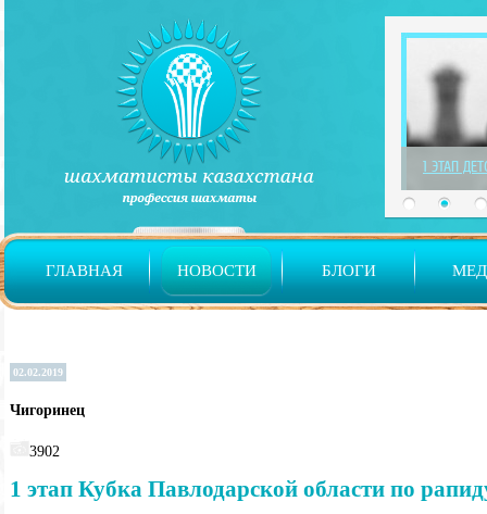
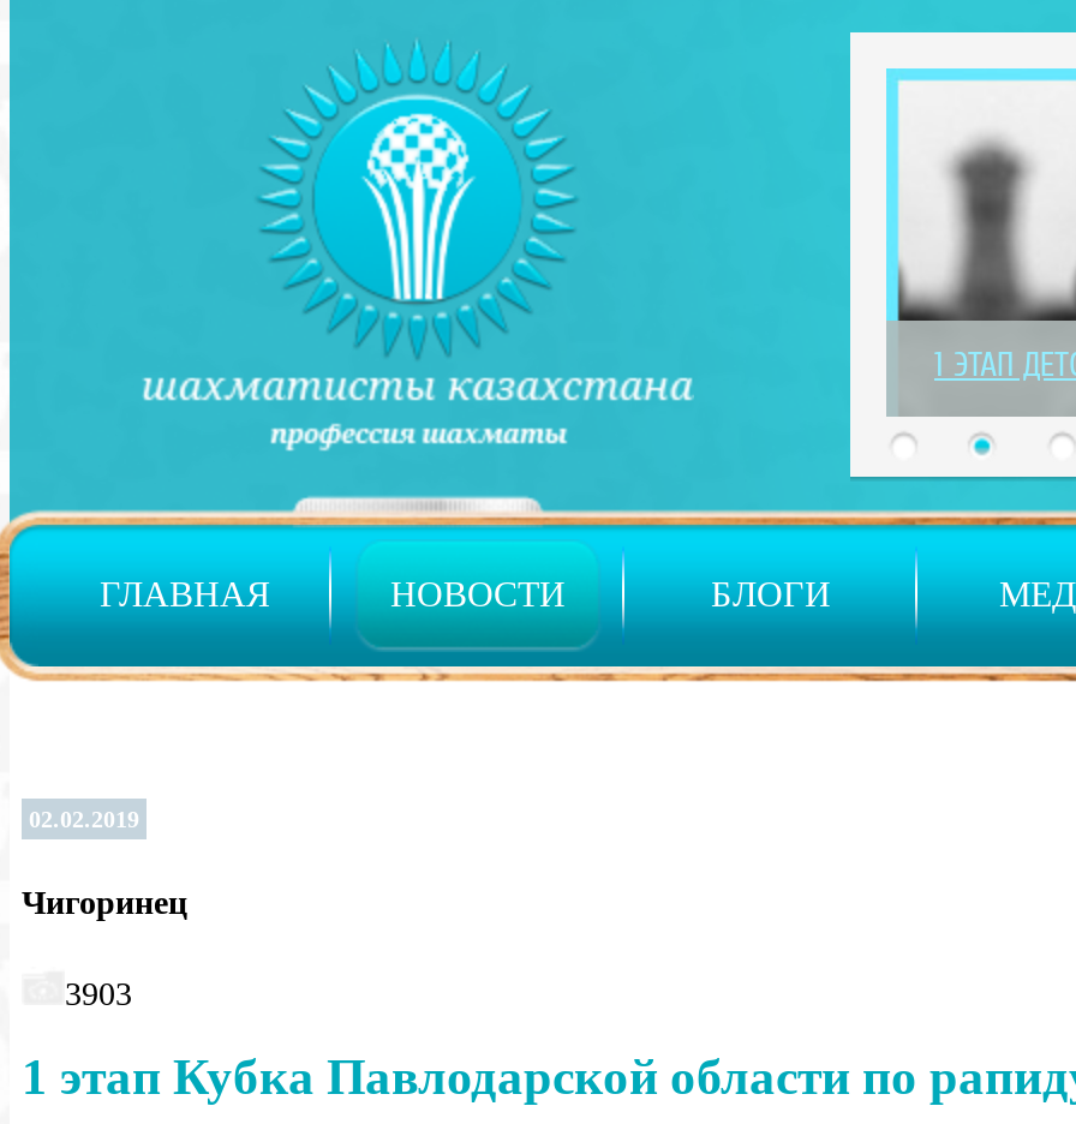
[29,444,60,460] 3902 -> [65,977,132,1013] 3903

